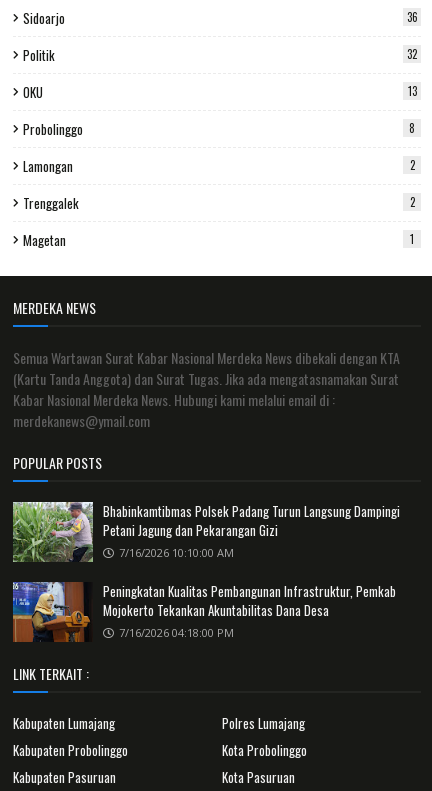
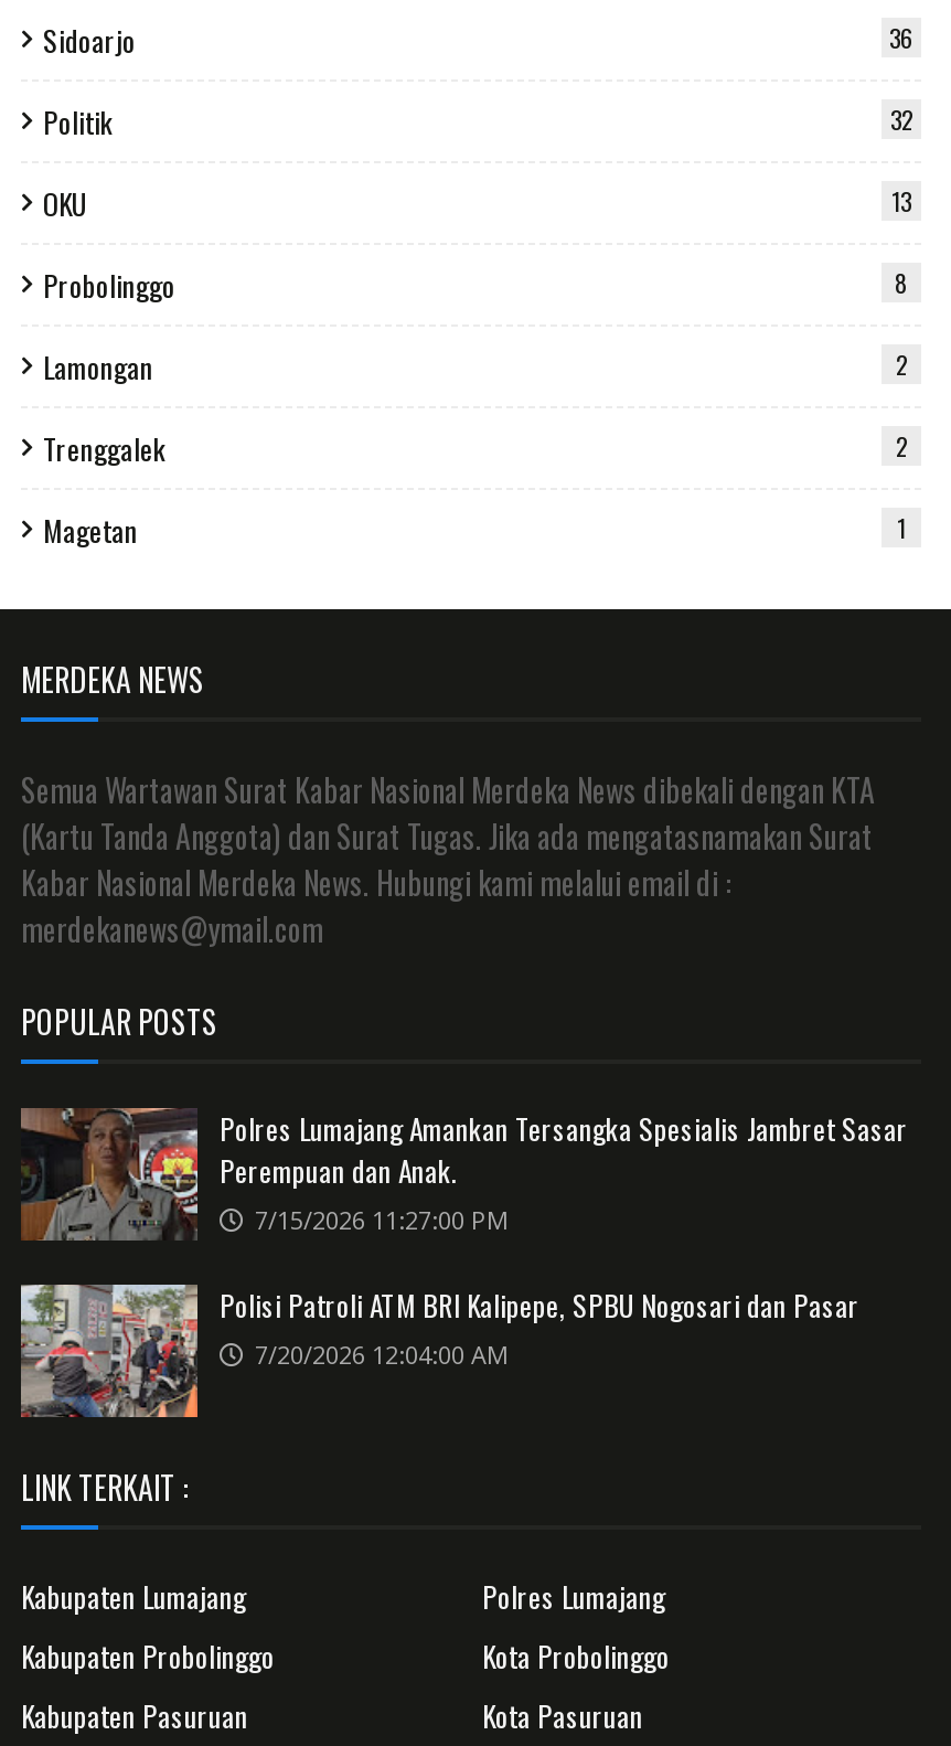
[12,501,400,563] [image] | Bhabinkamtibmas Polsek Padang Turun Langsung Dampingi | Petani Jagung dan Pekarangan Gizi | 7/16/2026 10:10:00 AM -> [21,1106,908,1241] [image] | Polres Lumajang Amankan Tersangka Spesialis Jambret Sasar | Perempuan dan Anak. | 7/15/2026 11:27:00 PM
[12,581,396,642] [image] | Peningkatan Kualitas Pembangunan Infrastruktur, Pemkab | Mojokerto Tekankan Akuntabilitas Dana Desa | 7/16/2026 04:18:00 PM -> [19,1282,859,1419] [image] | Polisi Patroli ATM BRI Kalipepe, SPBU Nogosari dan Pasar | 7/20/2026 12:04:00 AM

